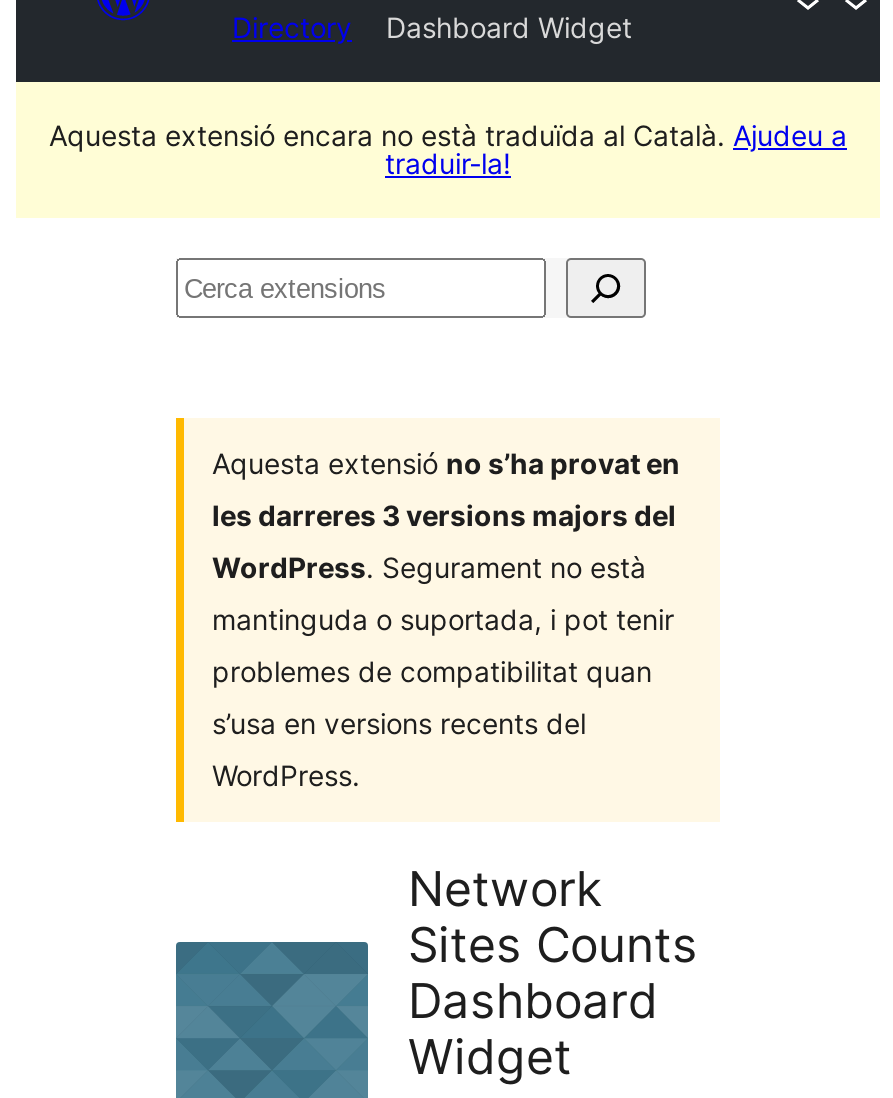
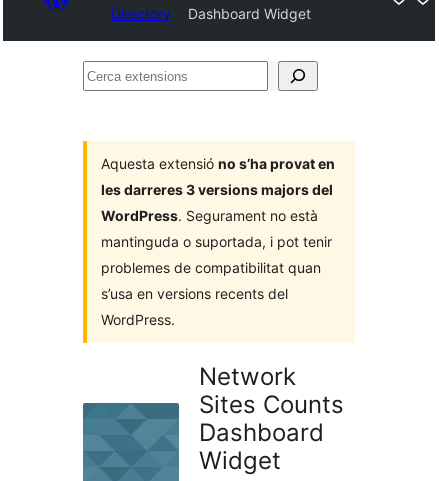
[16,82,880,218] [image] | Aquesta extensió encara no està traduïda al Català. Ajudeu a | traduir-la! -> none

